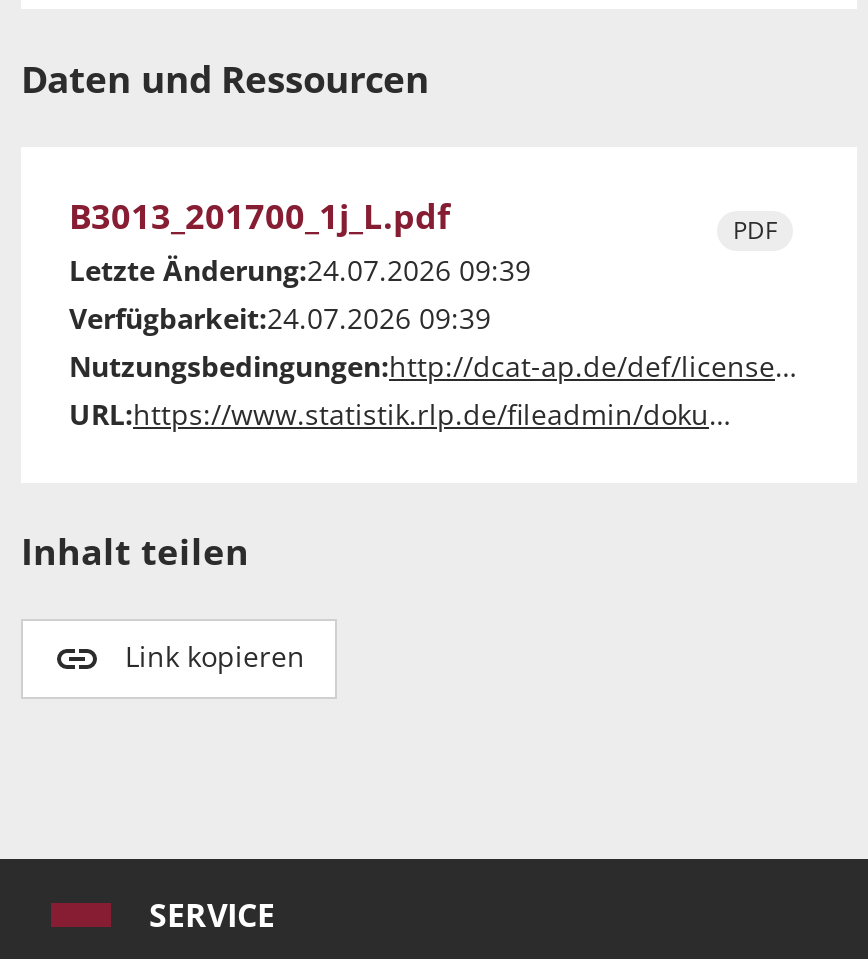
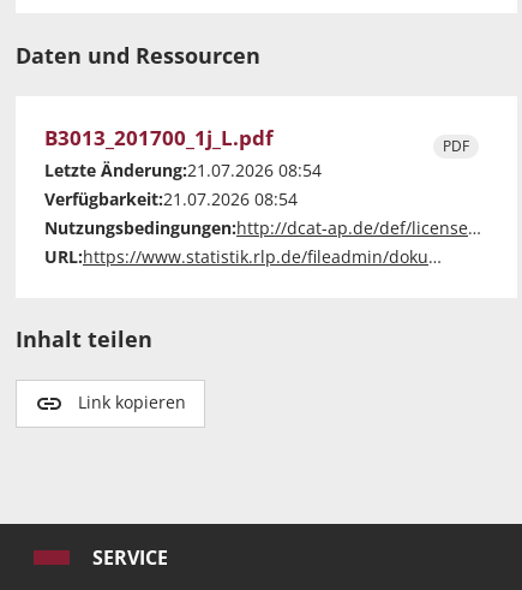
[69,251,531,289] Letzte Änderung:24.07.2026 09:39 -> [44,159,322,182] Letzte Änderung:21.07.2026 08:54
[69,299,491,337] Verfügbarkeit:24.07.2026 09:39 -> [44,188,298,211] Verfügbarkeit:21.07.2026 08:54

